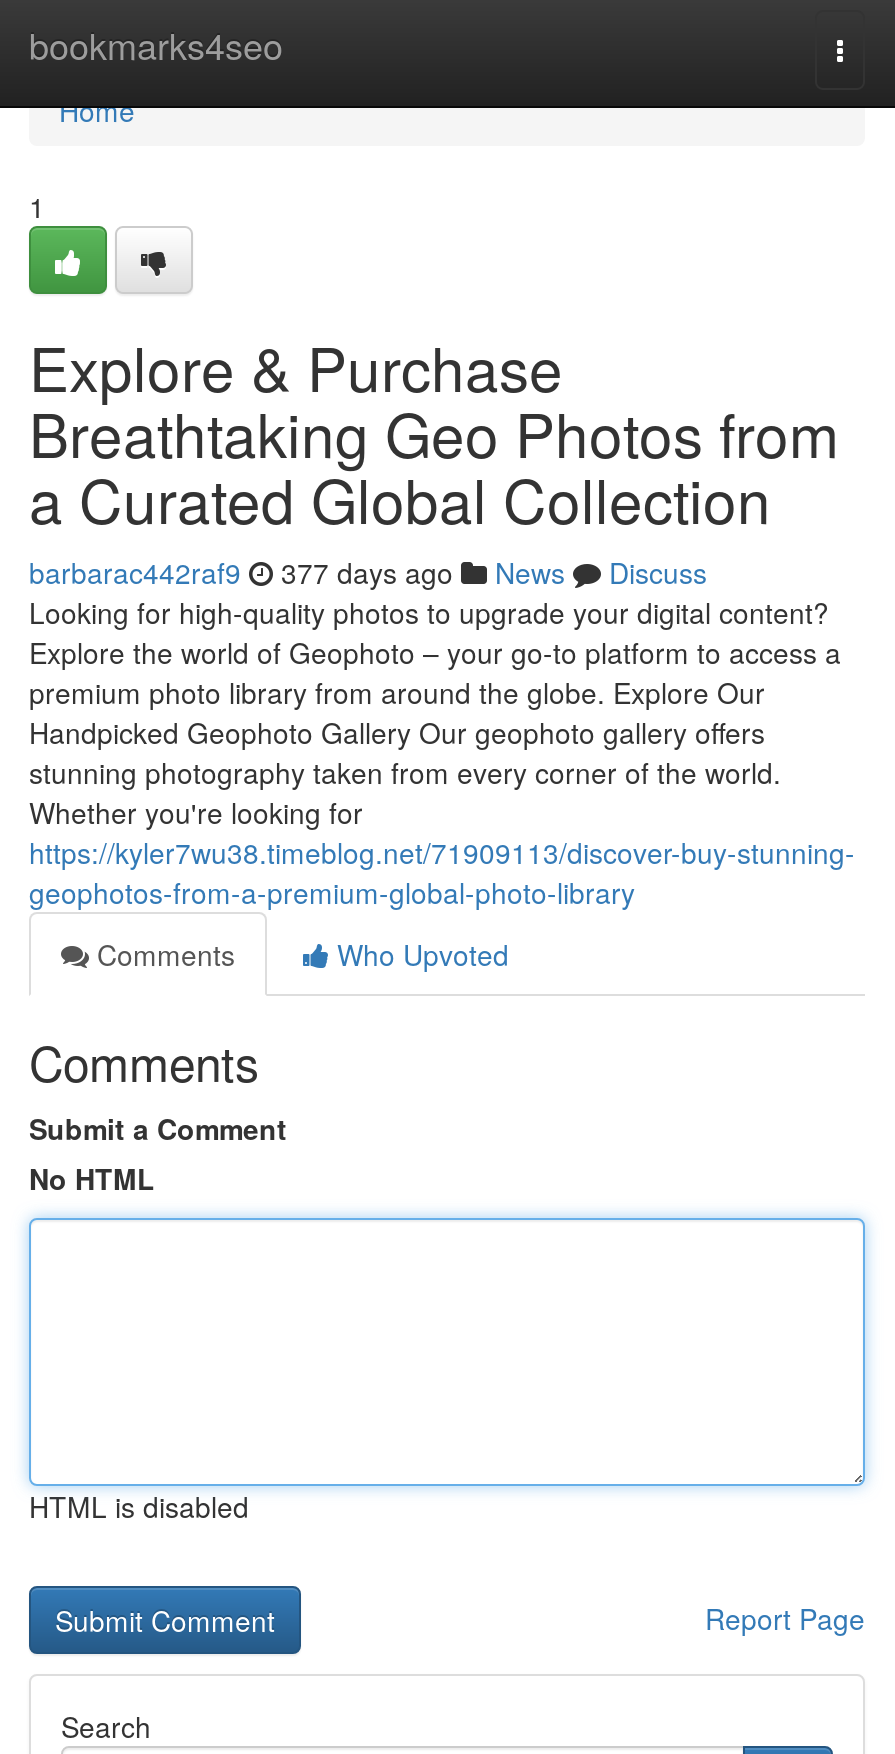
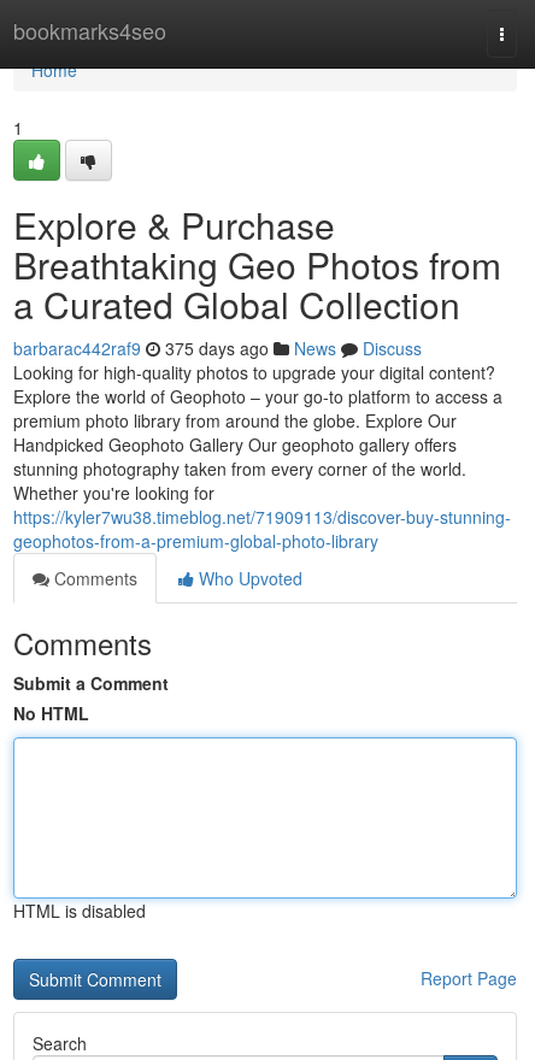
[29,552,707,592] barbarac442raf9 377 days ago News Discuss -> [13,336,422,360] barbarac442raf9 375 days ago News Discuss

